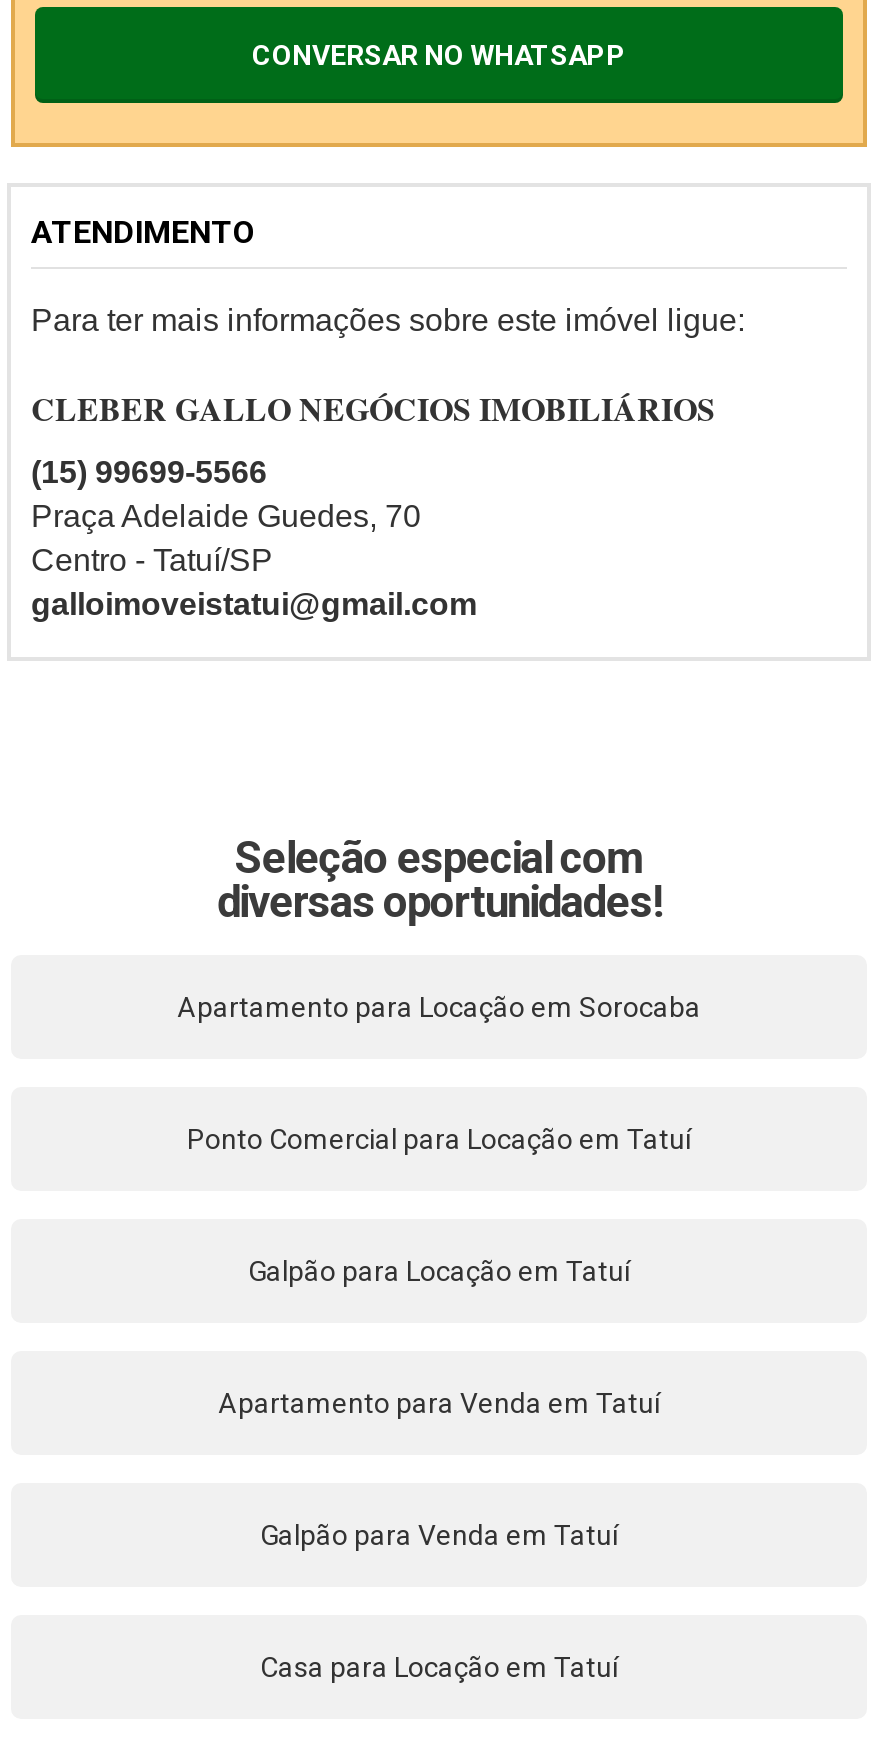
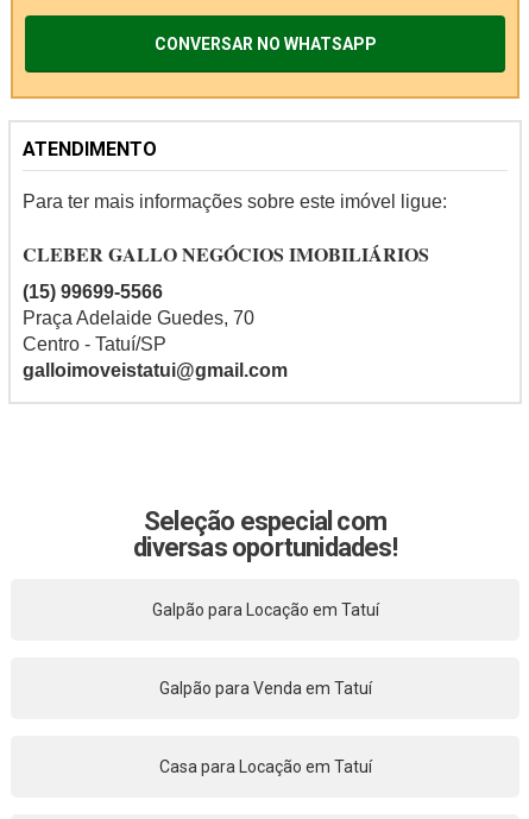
[177,991,701,1023] Apartamento para Locação em Sorocaba -> none
[187,1123,691,1155] Ponto Comercial para Locação em Tatuí -> none
[218,1387,660,1419] Apartamento para Venda em Tatuí -> none

